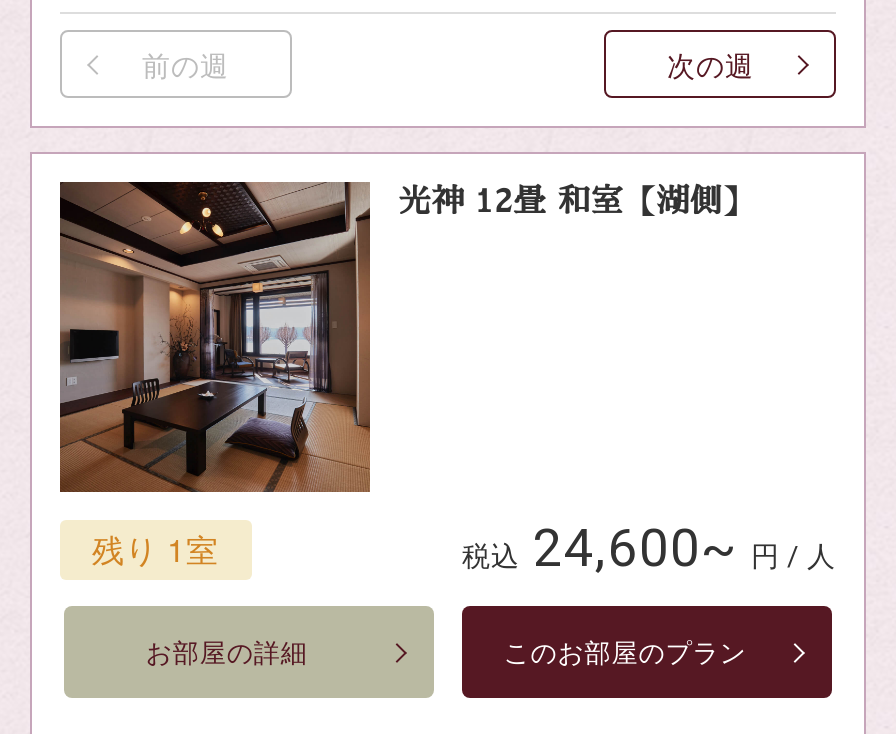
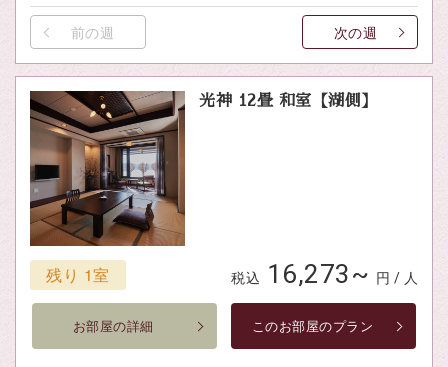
[462,518,836,578] 税込24,600~円 / 人 -> [231,259,418,289] 税込16,273~円 / 人

